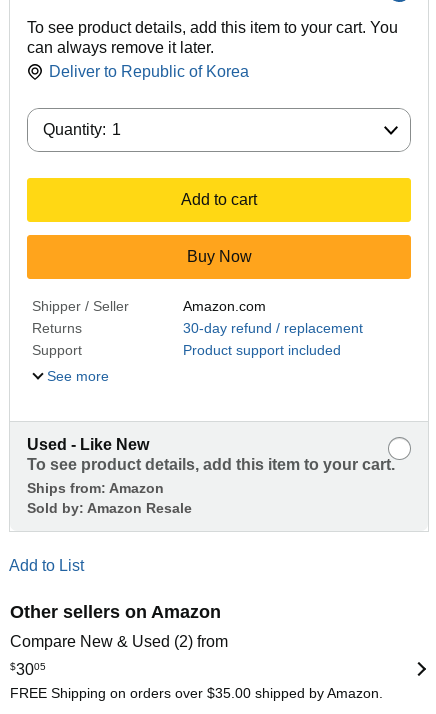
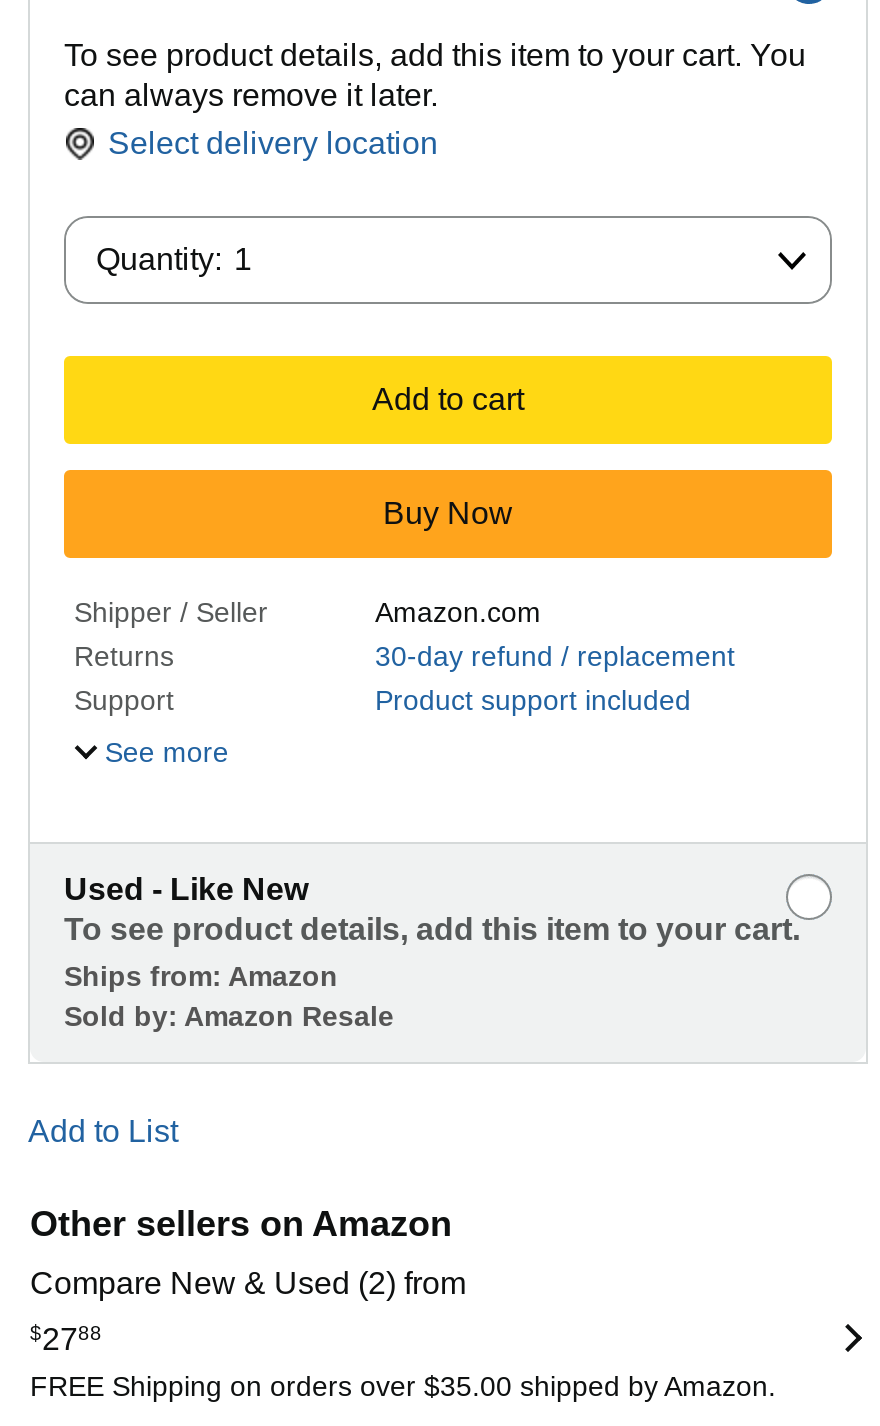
[49,63,249,80] Deliver to Republic of Korea -> [108,126,438,160] Select delivery location
[10,661,46,678] $3005 -> [30,1322,102,1356] $2788

